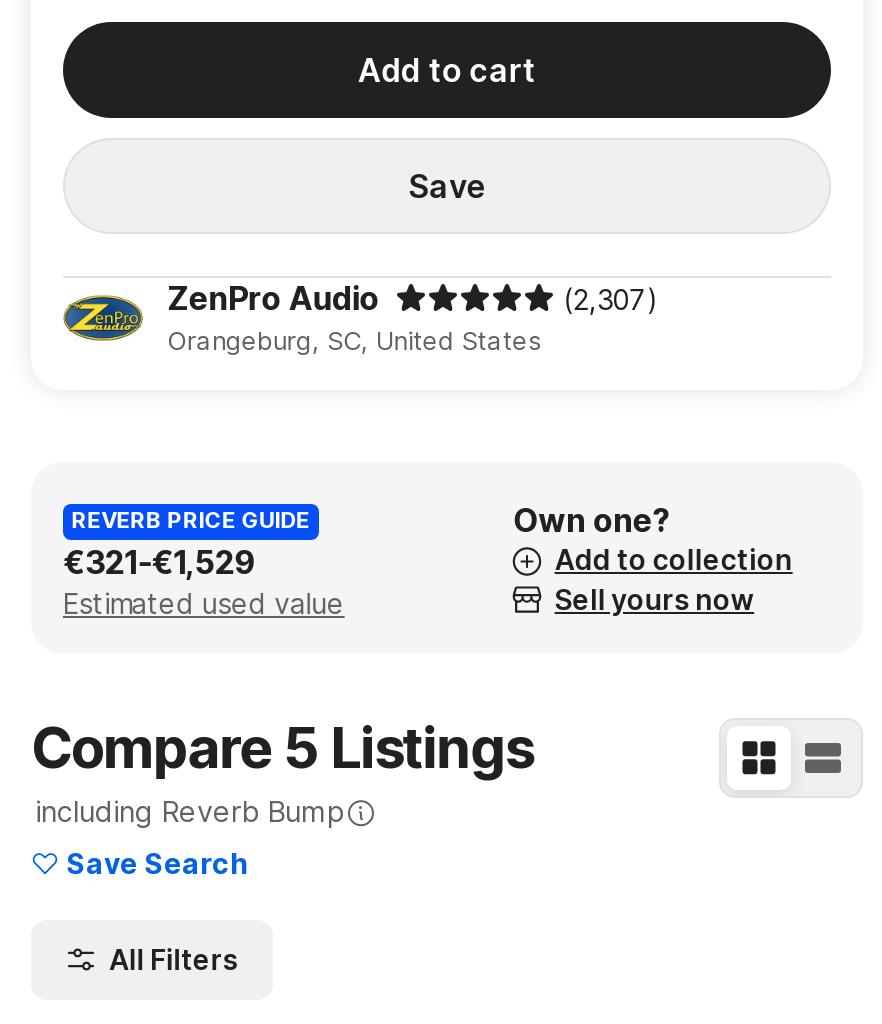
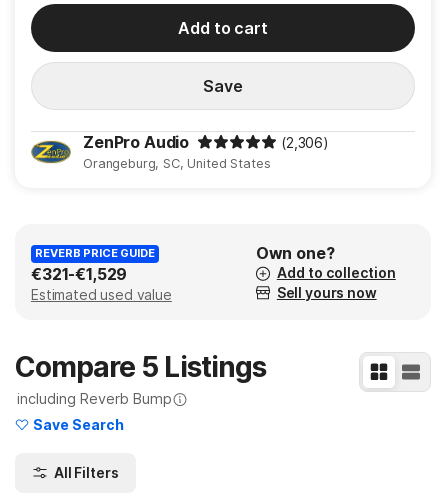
[563,282,659,316] (2,307) -> [281,134,329,151] (2,306)

